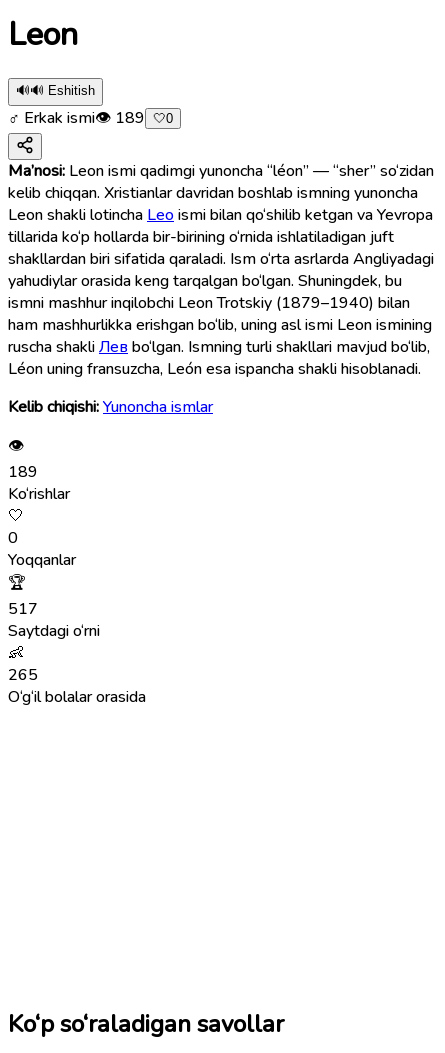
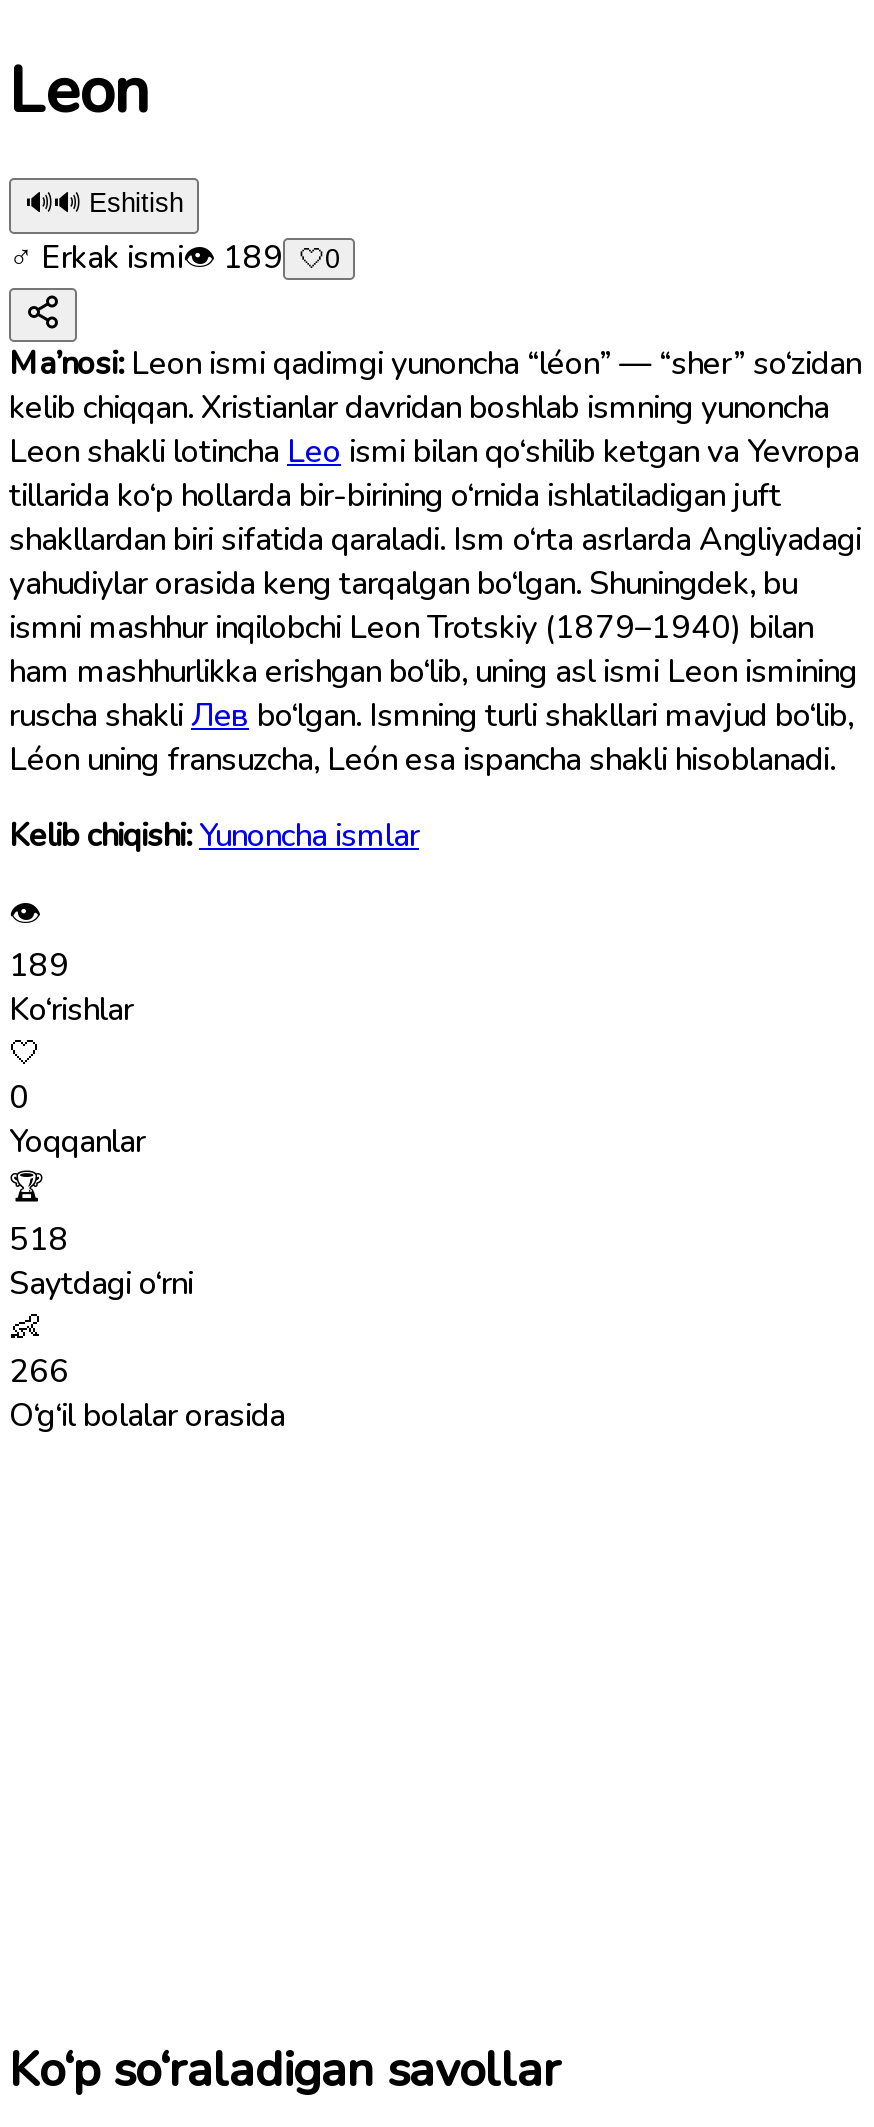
[8,598,38,620] 517 -> [9,1217,69,1261] 518
[8,664,38,686] 265 -> [9,1349,69,1393] 266

